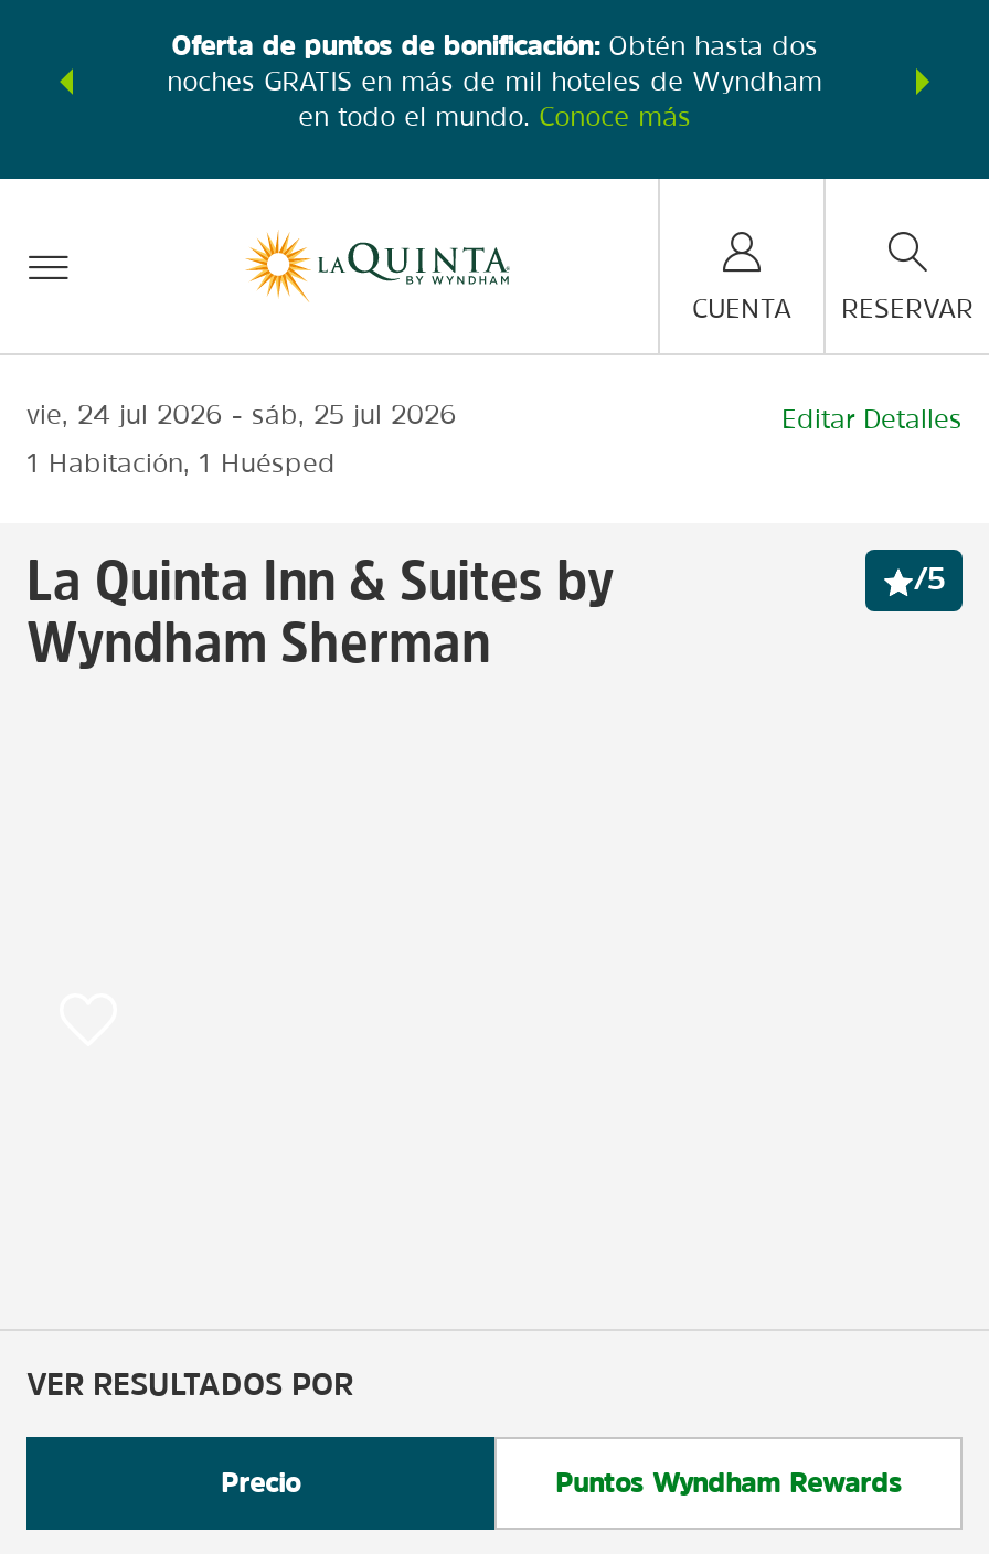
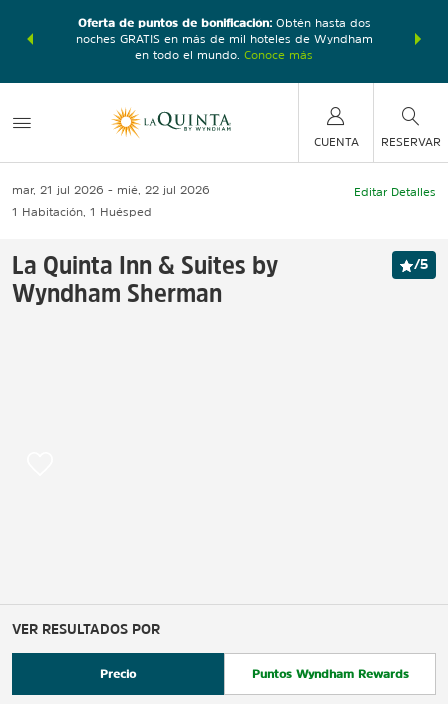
[26,402,223,428] vie, 24 jul 2026 -> [12,184,104,196] mar, 21 jul 2026
[252,402,457,428] sáb, 25 jul 2026 -> [117,184,210,196] mié, 22 jul 2026

